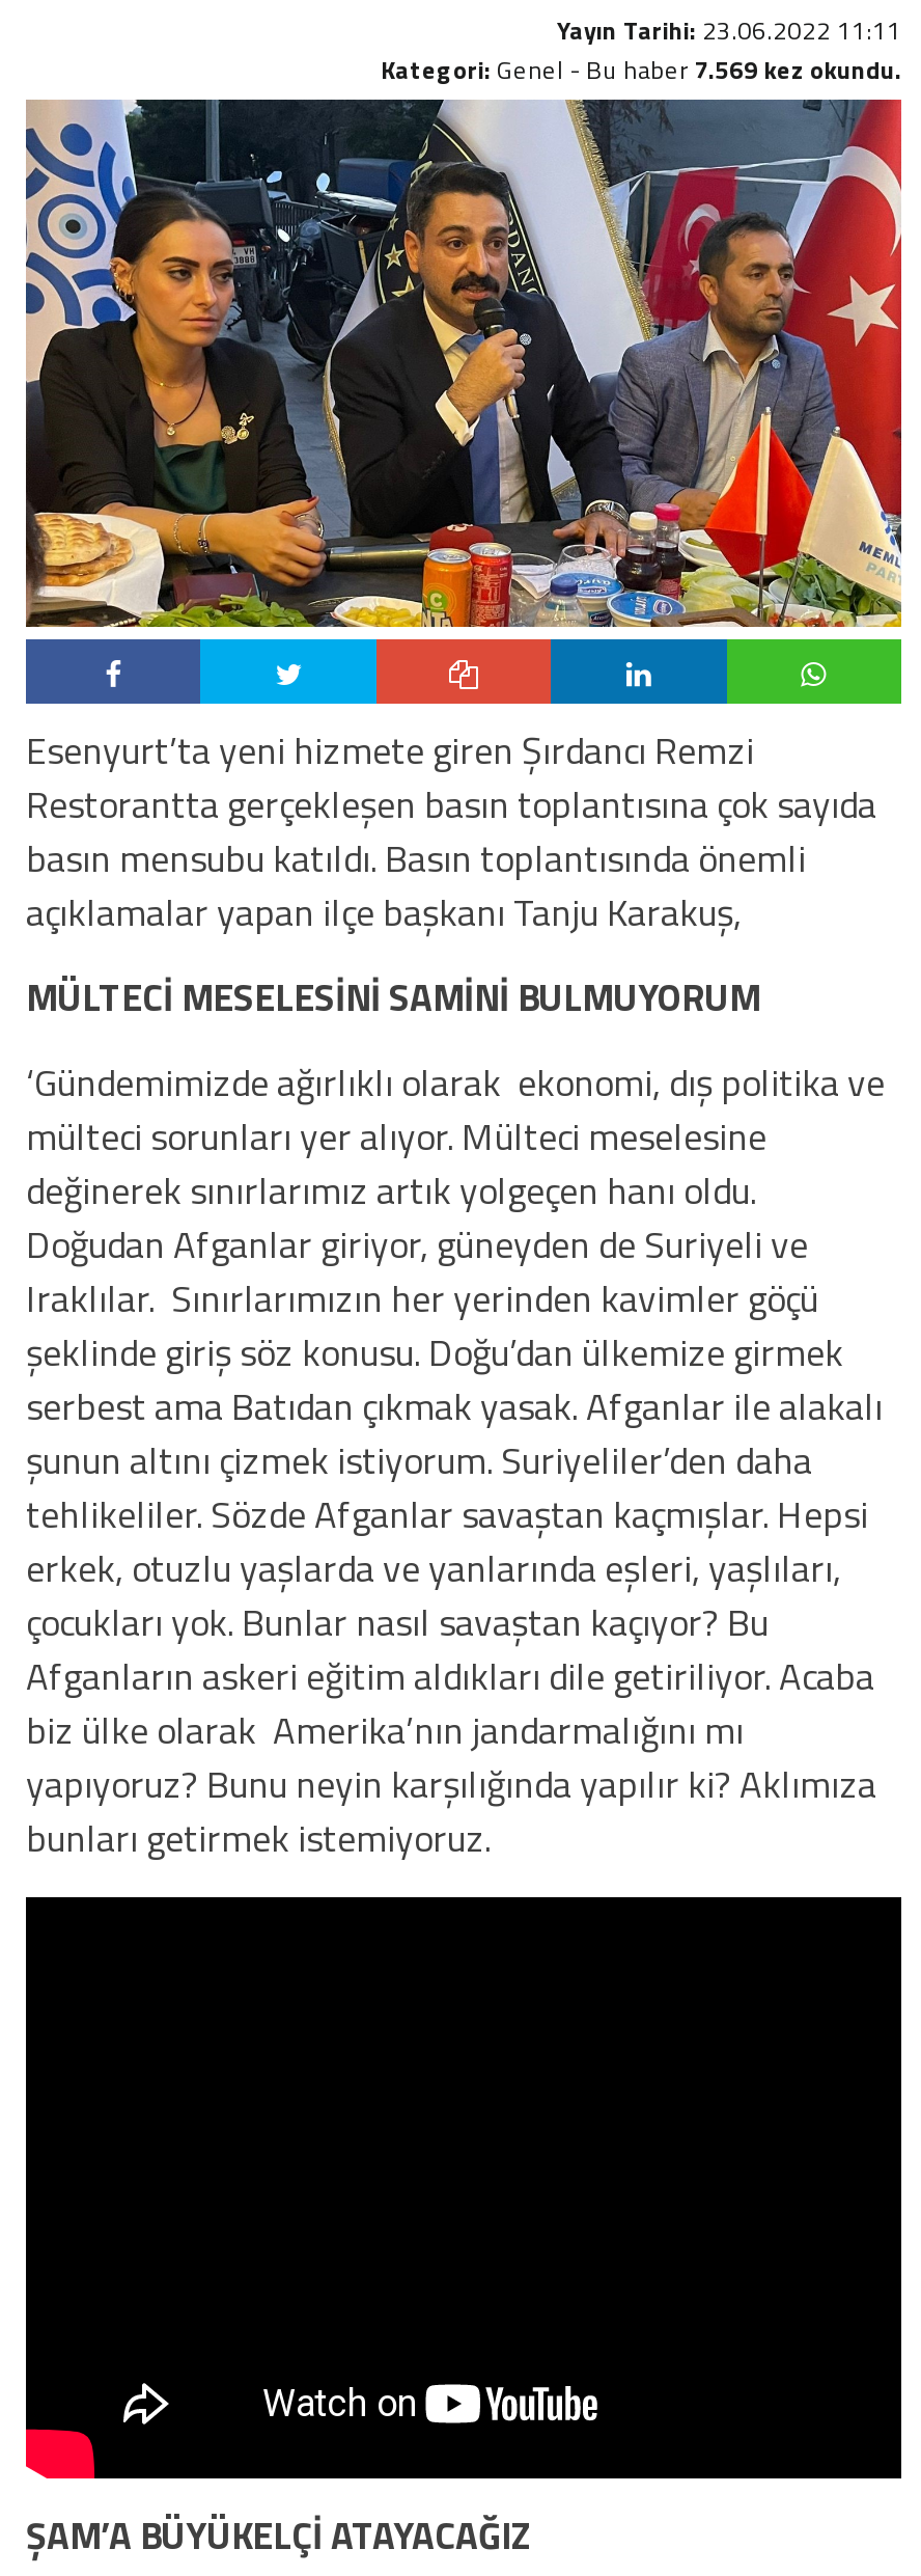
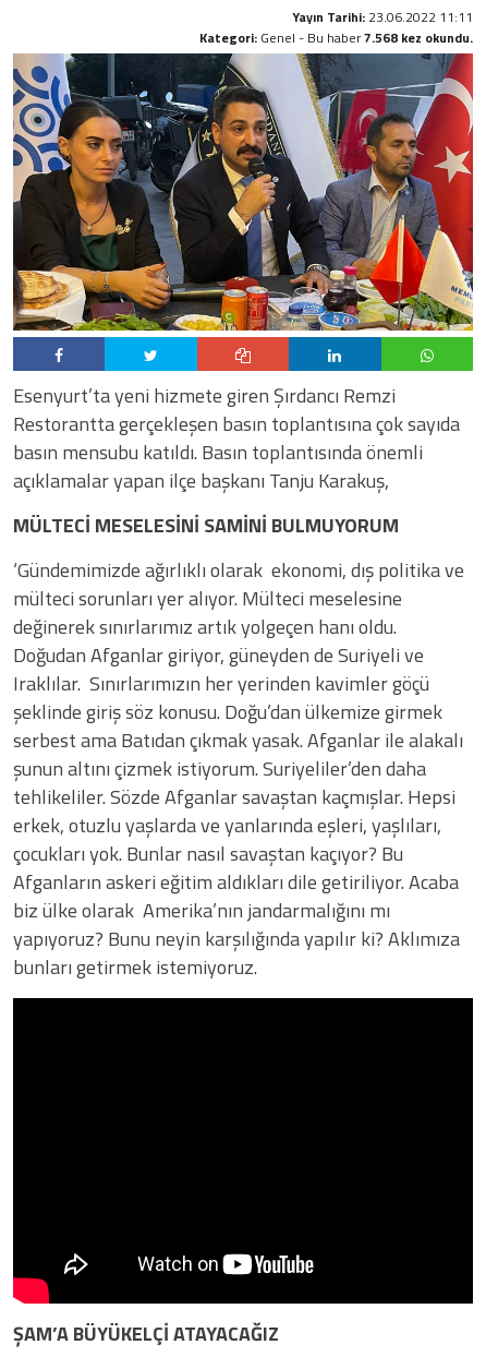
[381,50,901,89] Kategori: Genel - Bu haber 7.569 kez okundu. -> [199,27,473,48] Kategori: Genel - Bu haber 7.568 kez okundu.

